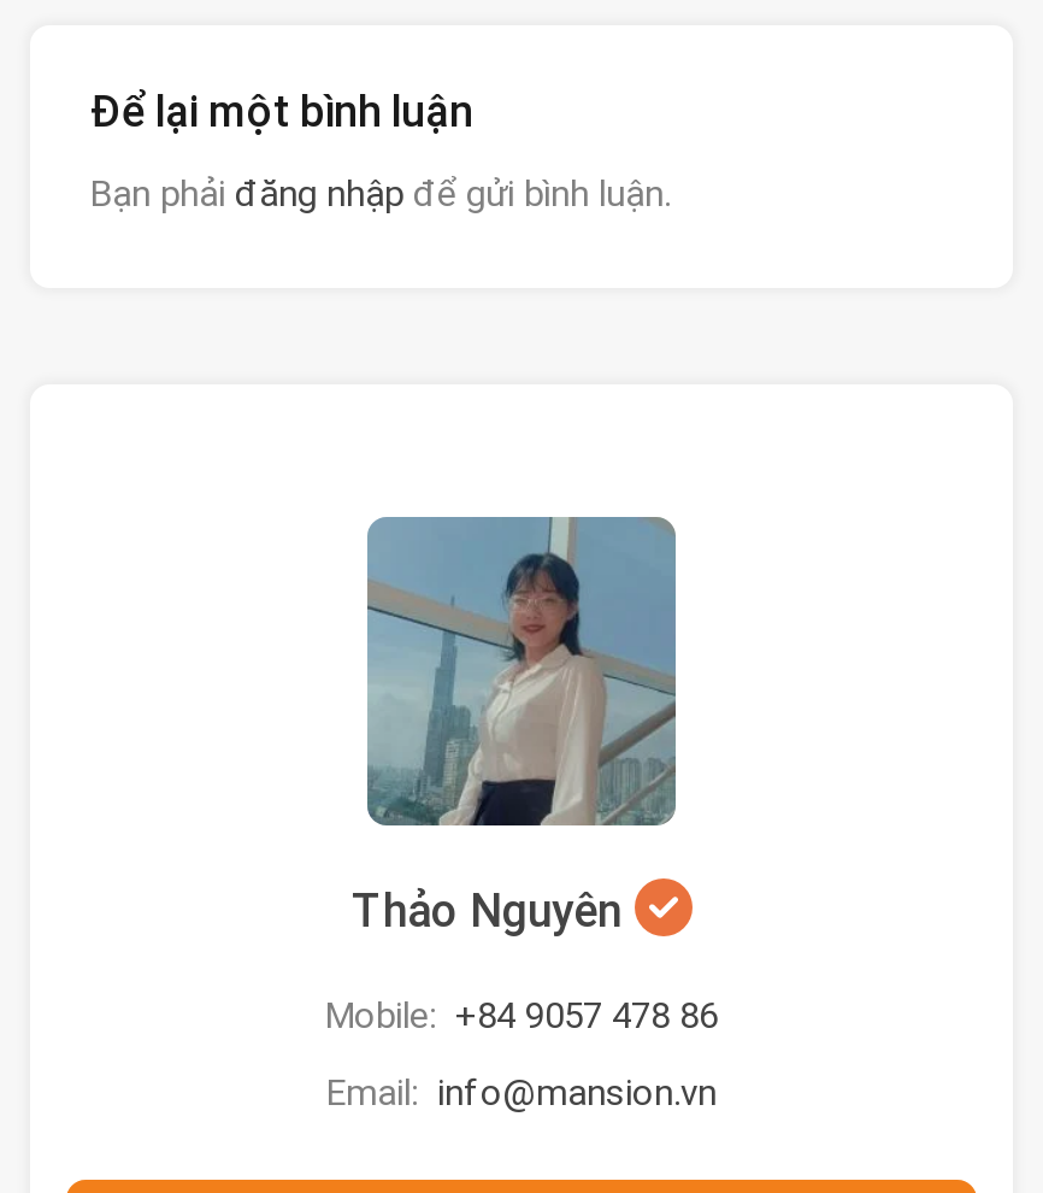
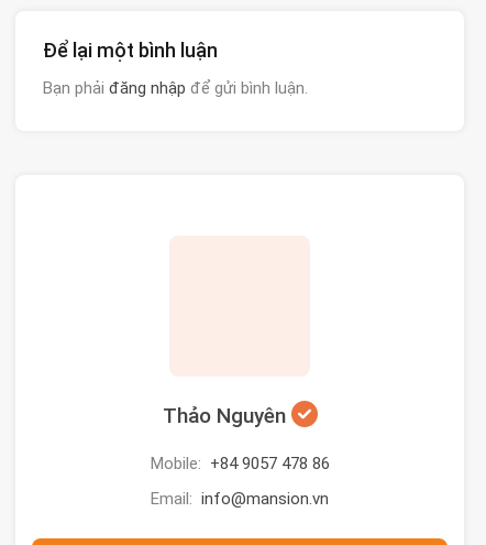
[365,513,678,829] [image] -> none

